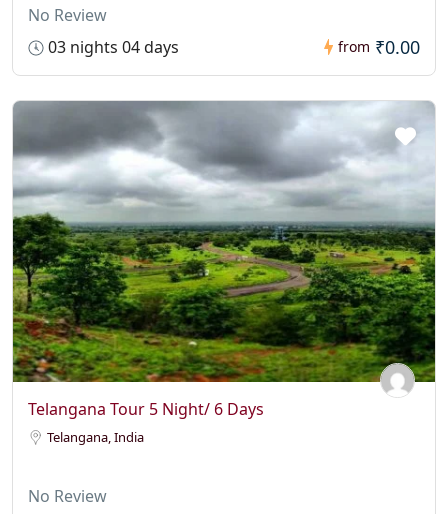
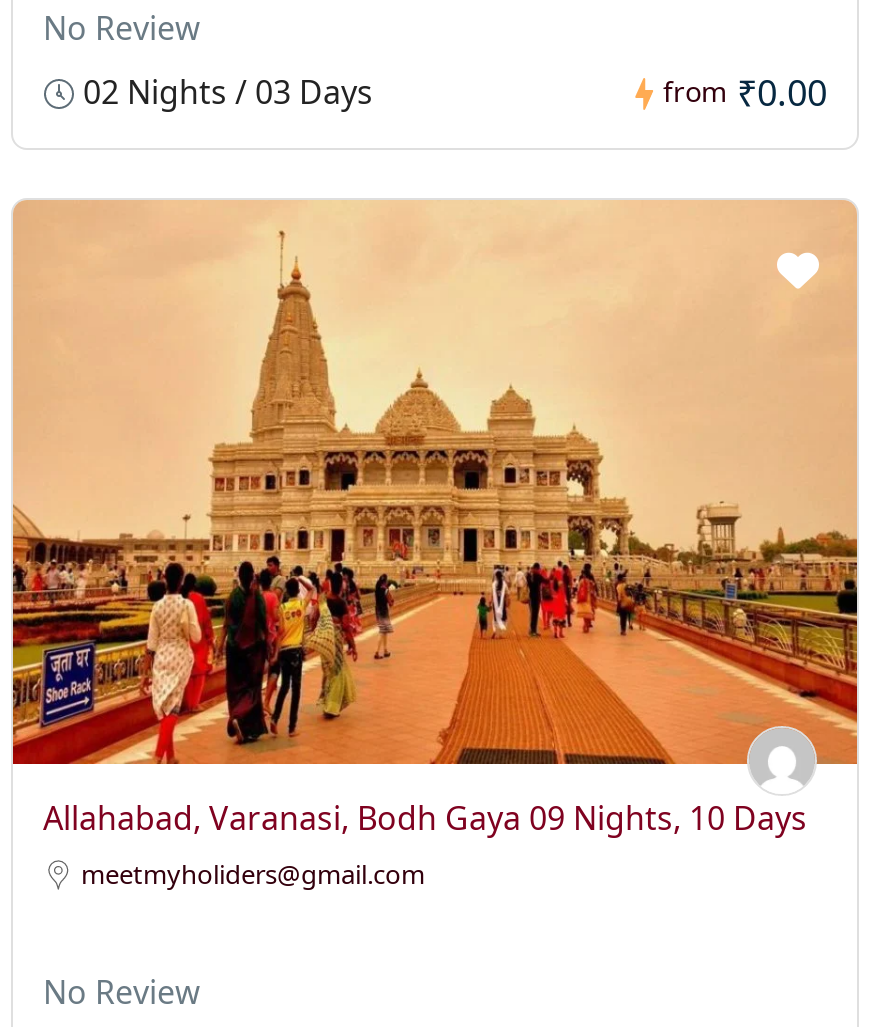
[44,36,179,58] 03 nights 04 days -> [75,71,373,115] 02 Nights / 03 Days
[12,100,436,446] [image] | Telangana Tour 5 Night/ 6 Days | Telangana, India -> [11,198,859,892] [image] | Allahabad, Varanasi, Bodh Gaya 09 Nights, 10 Days | meetmyholiders@gmail.com

